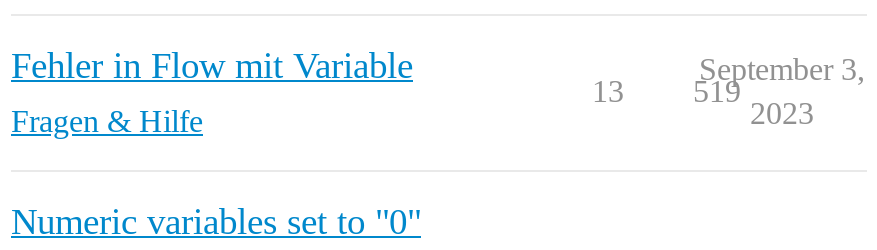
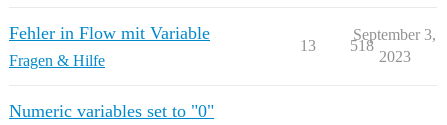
[693,74,741,108] 519 -> [350,37,374,54] 518

